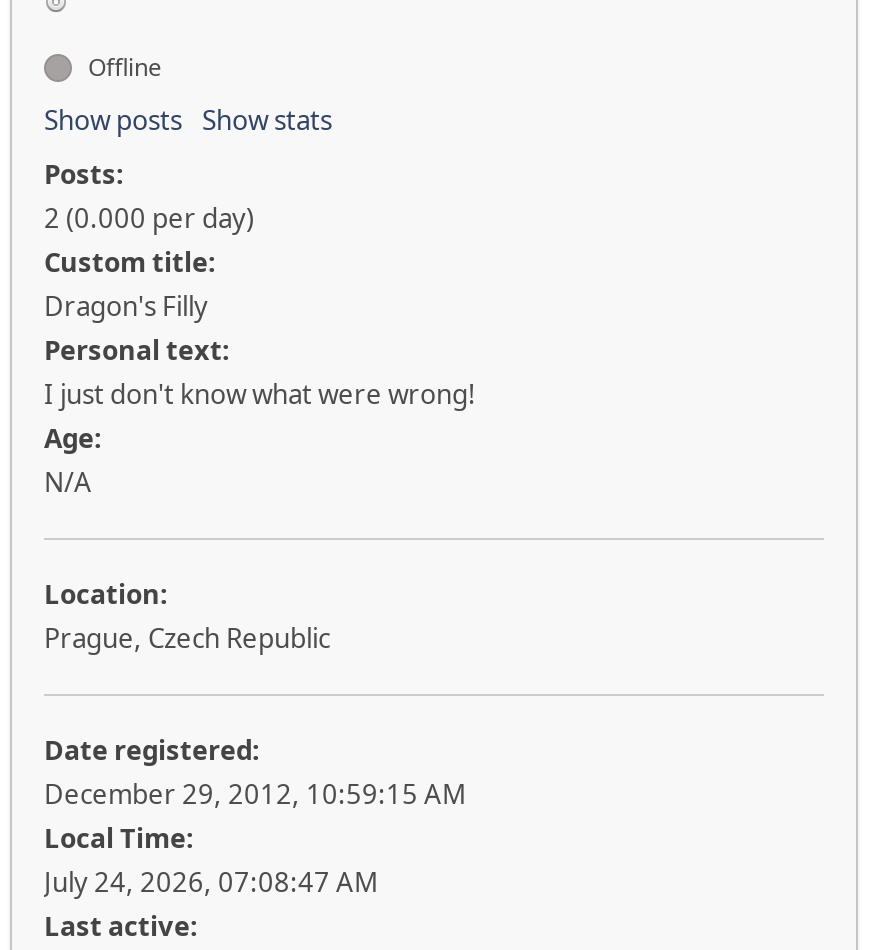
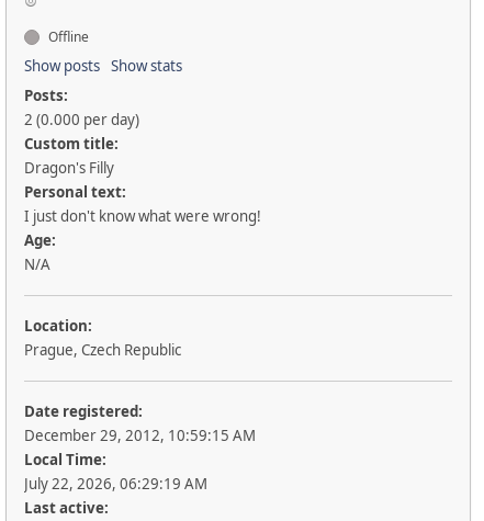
[44,864,378,900] July 24, 2026, 07:08:47 AM -> [24,474,207,494] July 22, 2026, 06:29:19 AM

